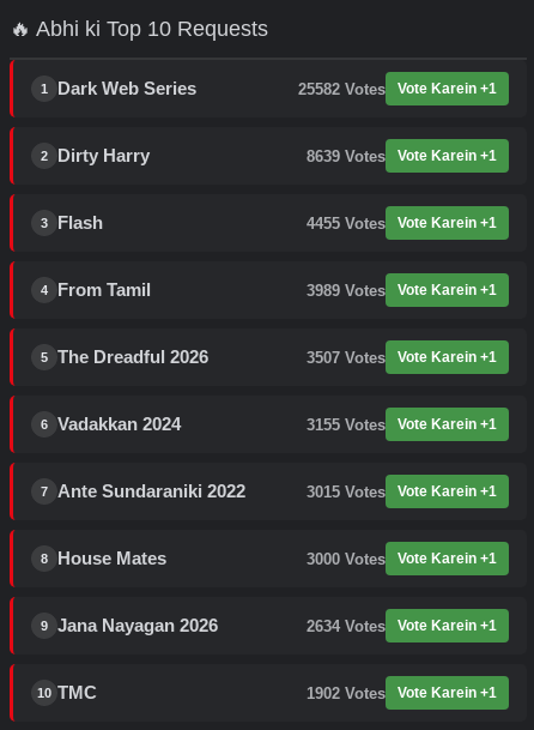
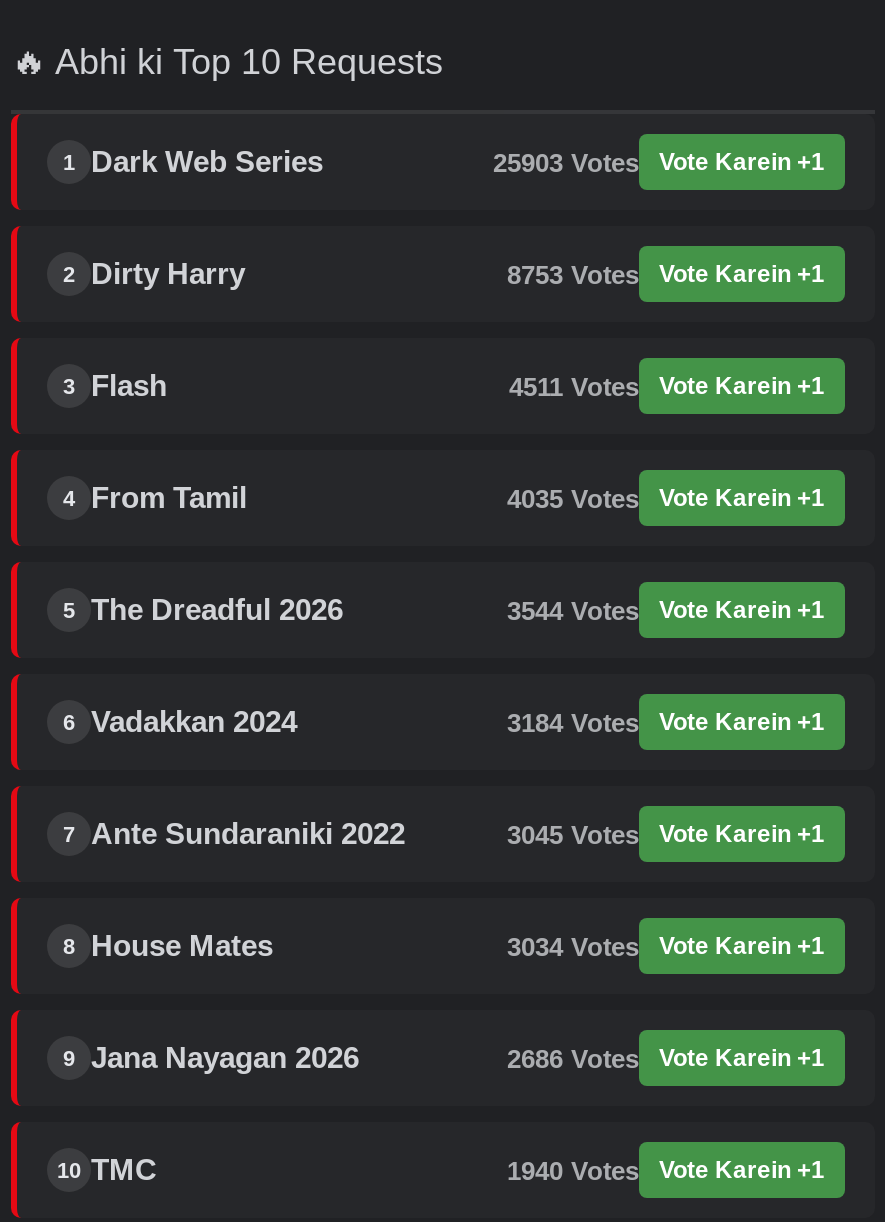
[298,80,497,98] 25582 Votes Vote Karein +1 -> [493,147,825,177] 25903 Votes Vote Karein +1
[307,147,497,165] 8639 Votes Vote Karein +1 -> [507,259,825,289] 8753 Votes Vote Karein +1
[307,214,497,232] 4455 Votes Vote Karein +1 -> [509,371,825,401] 4511 Votes Vote Karein +1
[307,281,497,299] 3989 Votes Vote Karein +1 -> [507,483,825,513] 4035 Votes Vote Karein +1
[307,348,497,366] 3507 Votes Vote Karein +1 -> [507,595,825,625] 3544 Votes Vote Karein +1
[307,415,497,433] 3155 Votes Vote Karein +1 -> [507,707,825,737] 3184 Votes Vote Karein +1
[307,482,497,500] 3015 Votes Vote Karein +1 -> [507,819,825,849] 3045 Votes Vote Karein +1
[307,550,497,568] 3000 Votes Vote Karein +1 -> [507,931,825,961] 3034 Votes Vote Karein +1
[307,617,497,635] 2634 Votes Vote Karein +1 -> [507,1043,825,1073] 2686 Votes Vote Karein +1
[307,684,497,702] 1902 Votes Vote Karein +1 -> [507,1155,825,1185] 1940 Votes Vote Karein +1

